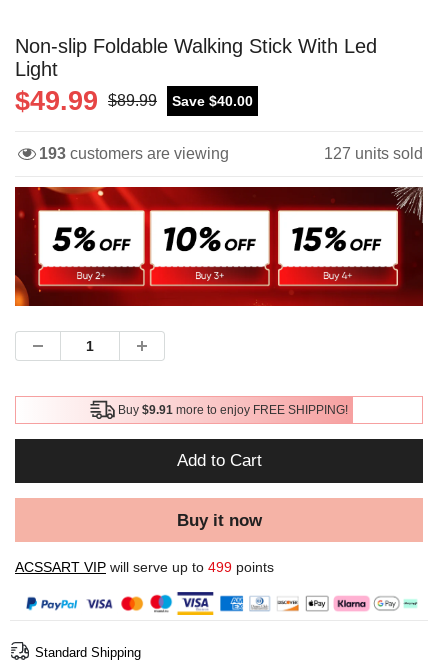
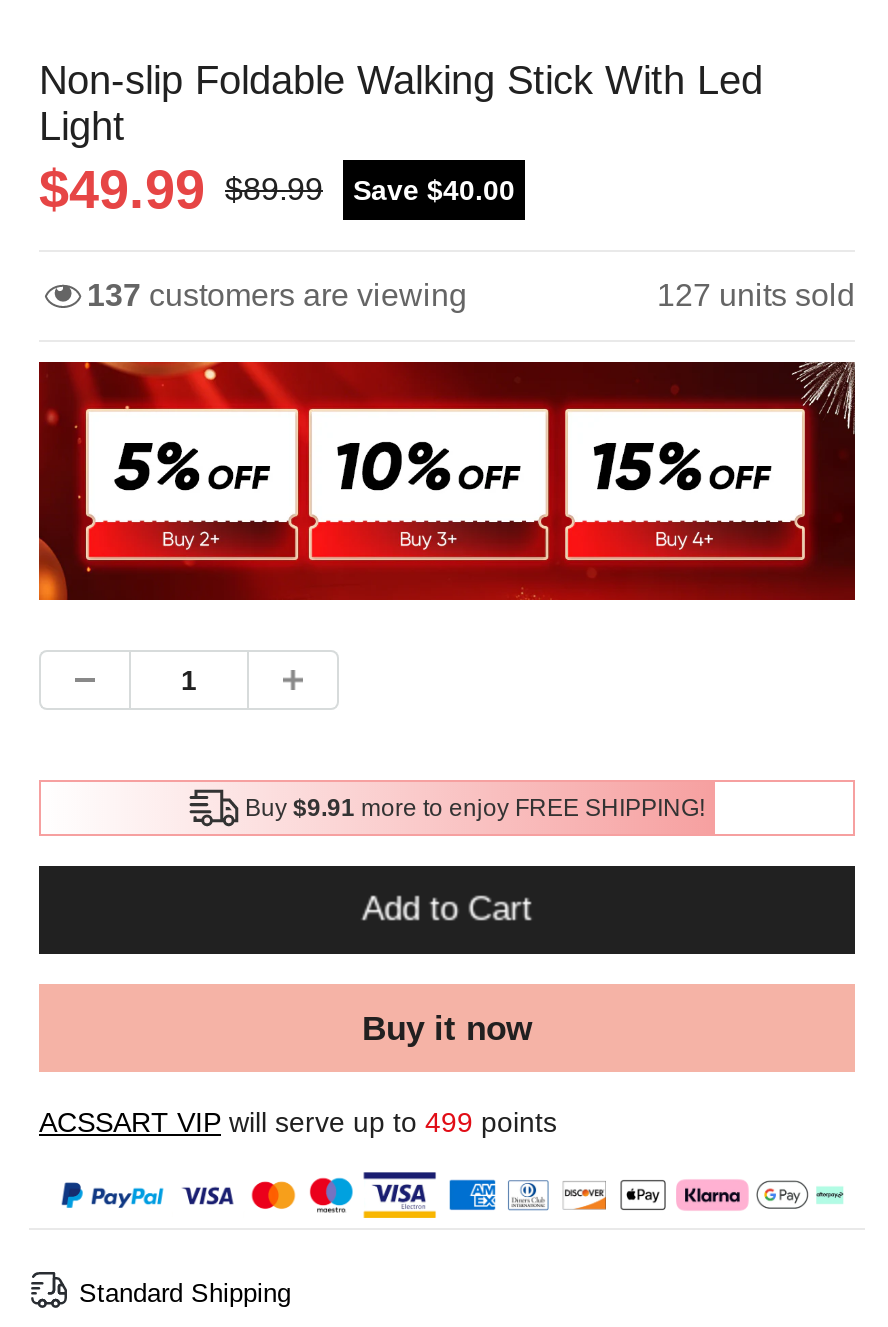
[39,145,229,162] 193 customers are viewing -> [87,278,467,312] 137 customers are viewing

